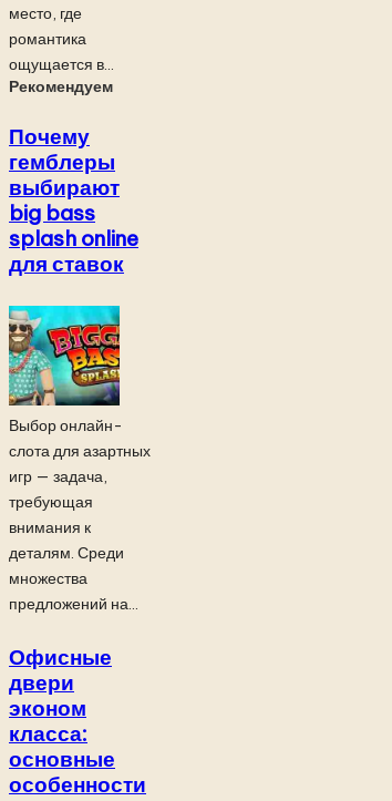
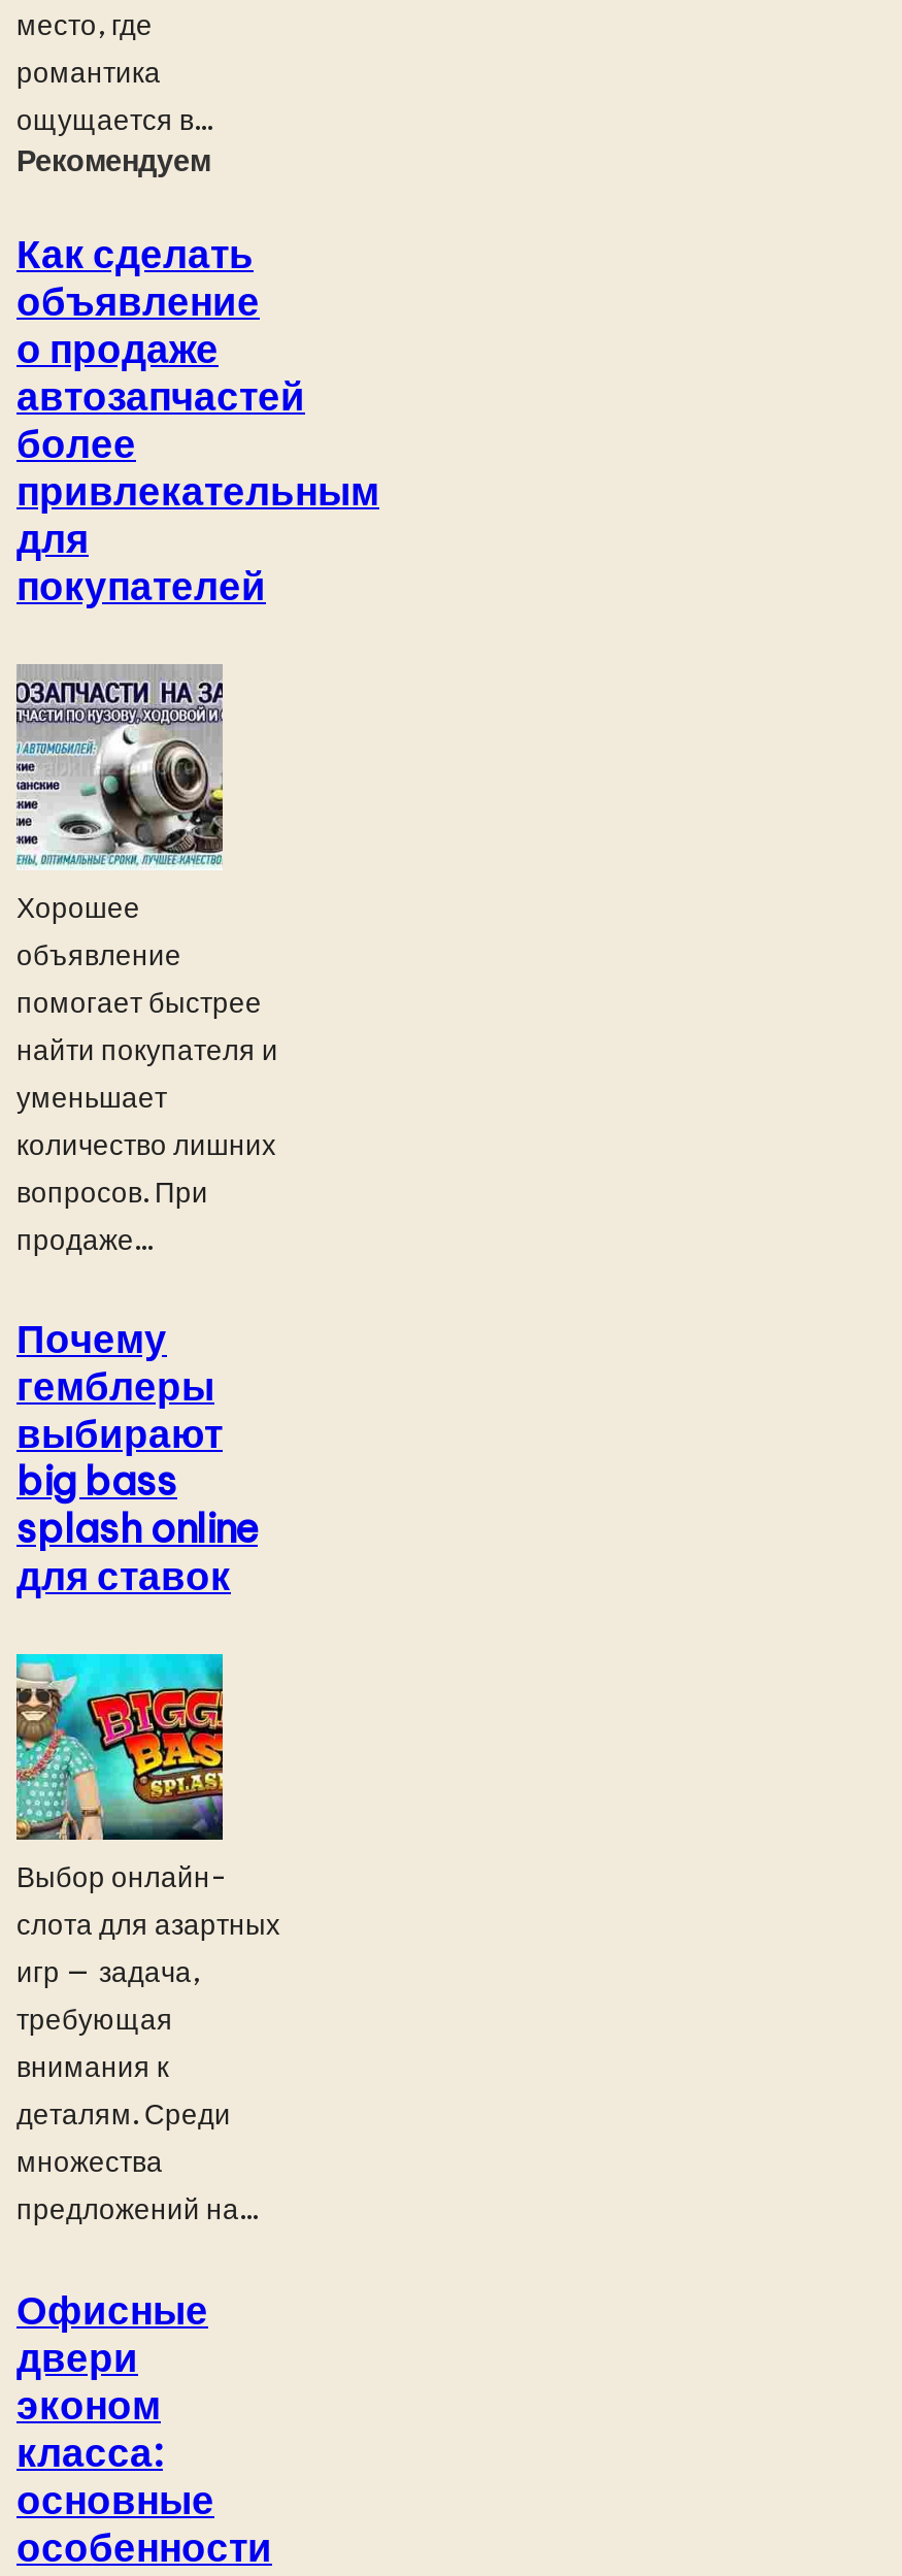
none -> [14,662,278,1258] [image] | Хорошее | объявление | помогает быстрее | найти покупателя и | уменьшает | количество лишних | вопросов. При | продаже...
none -> [16,230,379,611] Как сделать | объявление | о продаже | автозапчастей | более | привлекательным | для | покупателей

